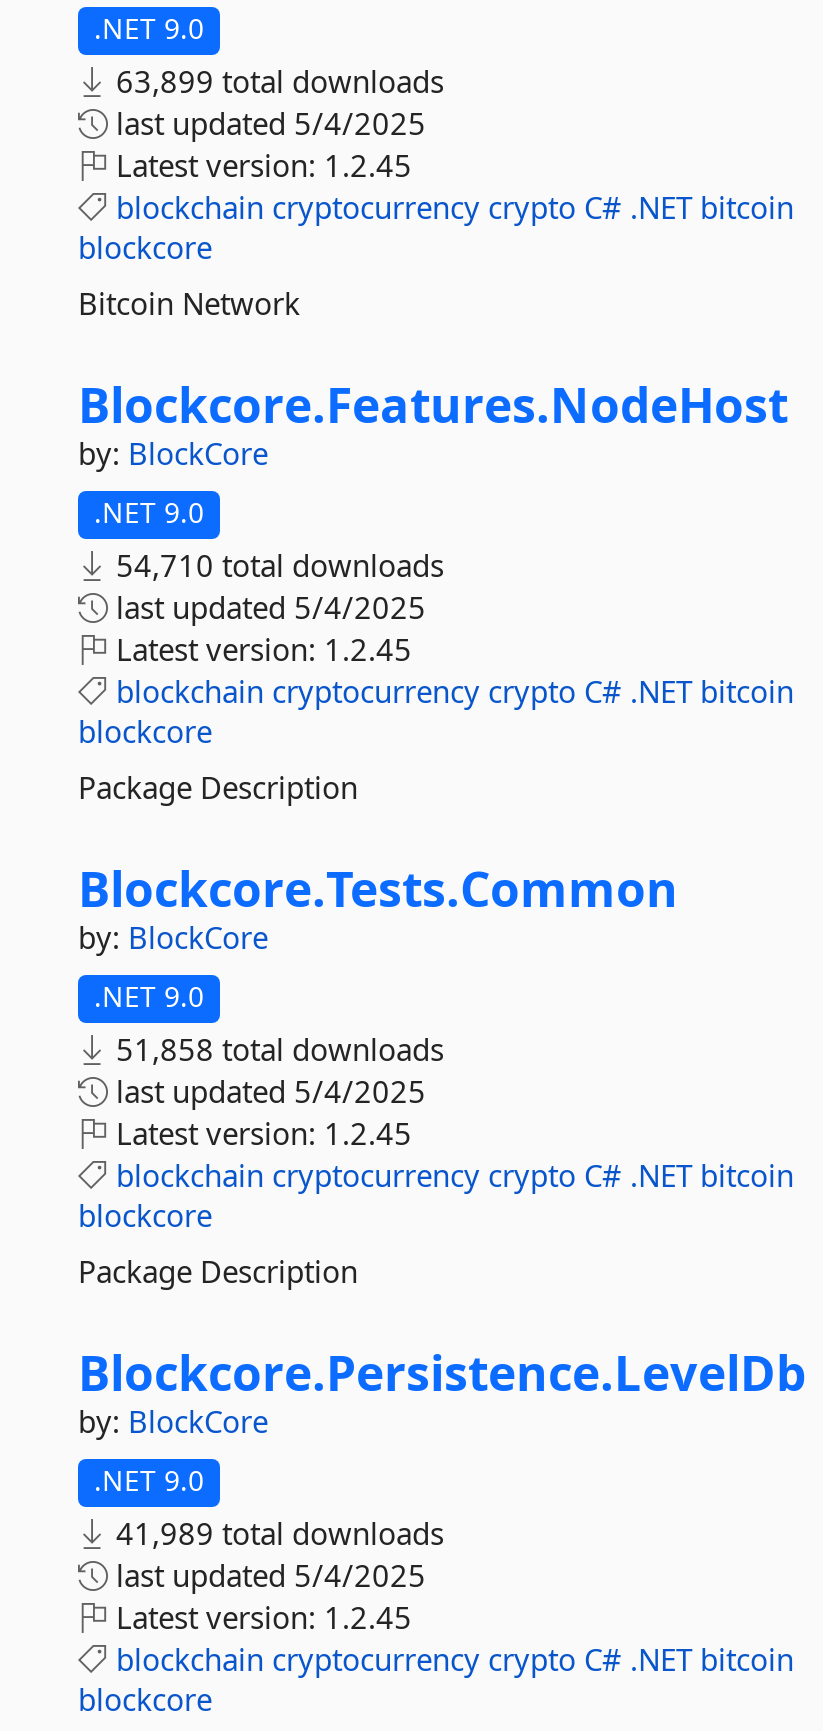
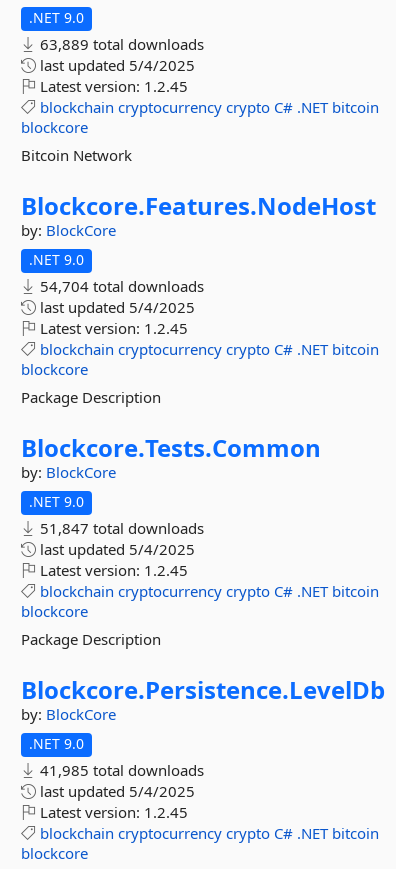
[108,61,444,101] 63,899 total downloads -> [36,34,204,54] 63,889 total downloads
[108,545,444,585] 54,710 total downloads -> [36,276,204,296] 54,704 total downloads
[108,1029,444,1069] 51,858 total downloads -> [36,518,204,538] 51,847 total downloads
[108,1513,444,1553] 41,989 total downloads -> [36,760,204,780] 41,985 total downloads

